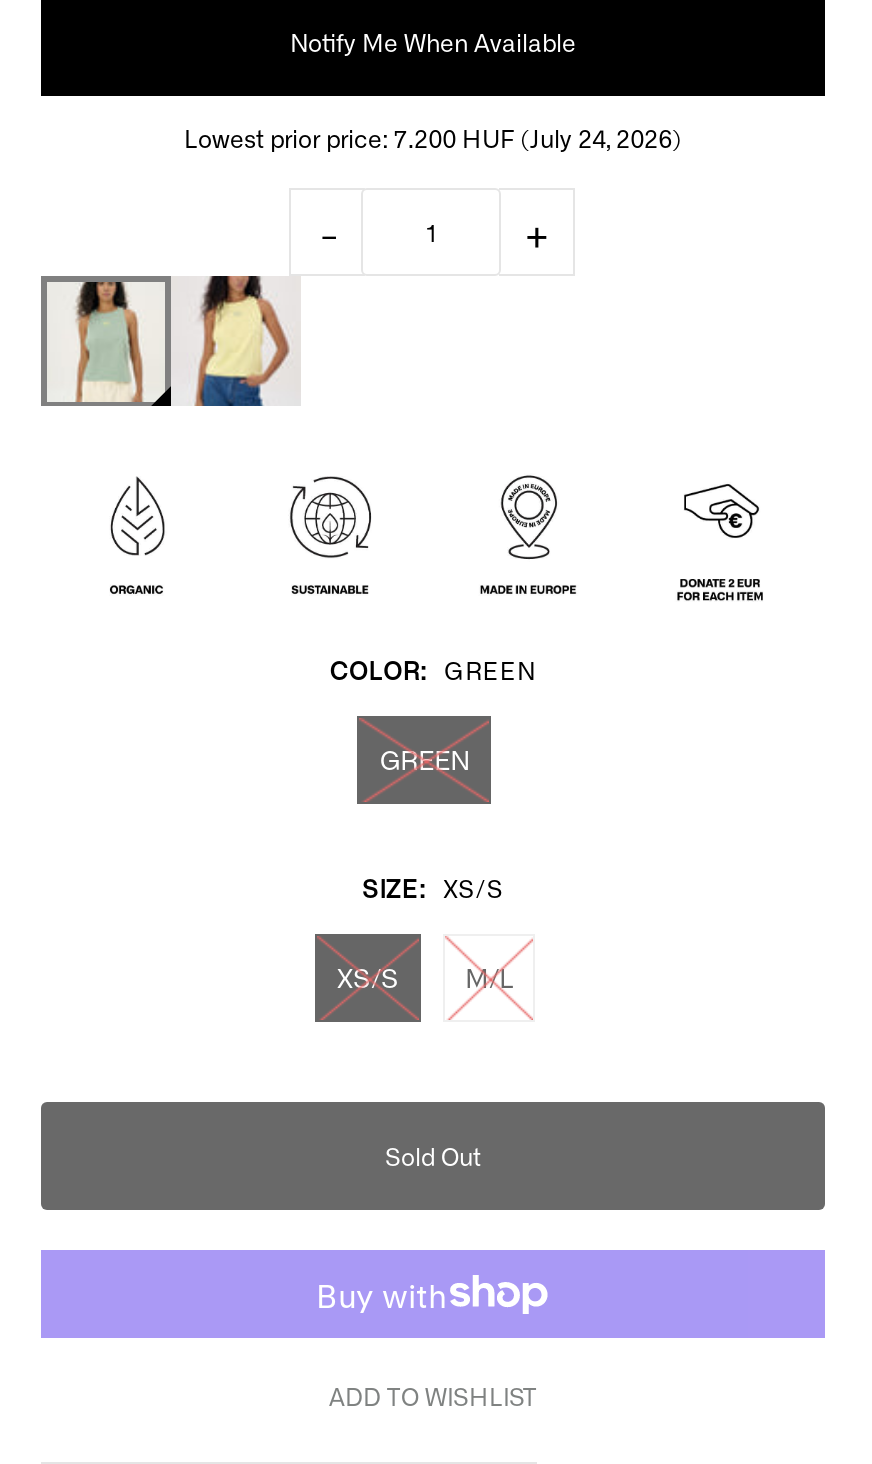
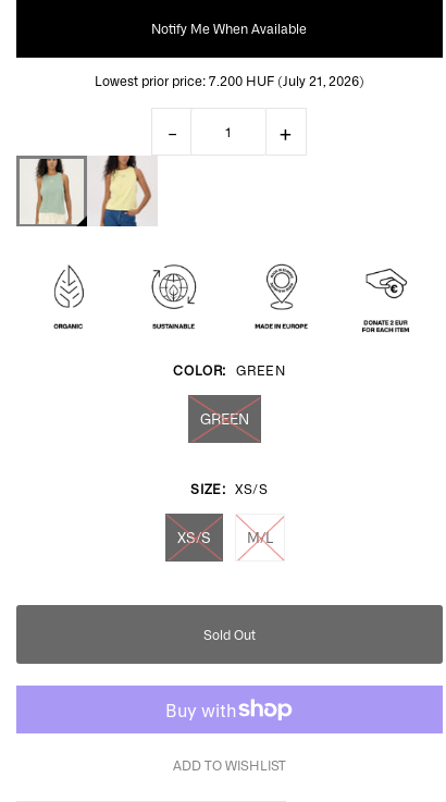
[184,125,682,153] Lowest prior price: 7.200 HUF (July 24, 2026) -> [95,73,364,89] Lowest prior price: 7.200 HUF (July 21, 2026)

